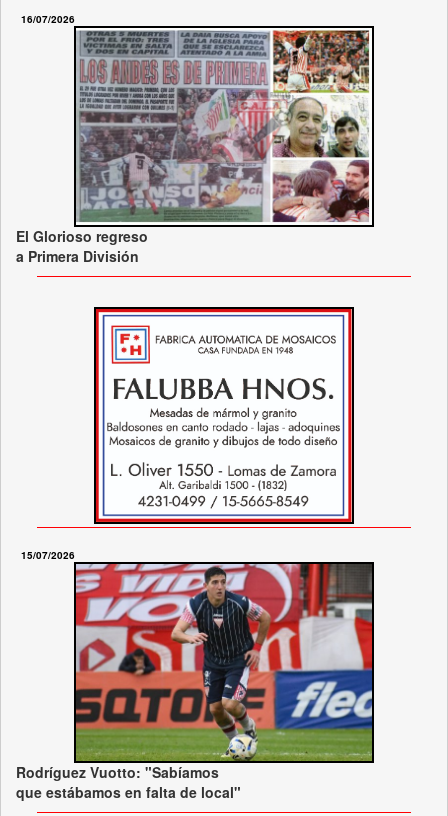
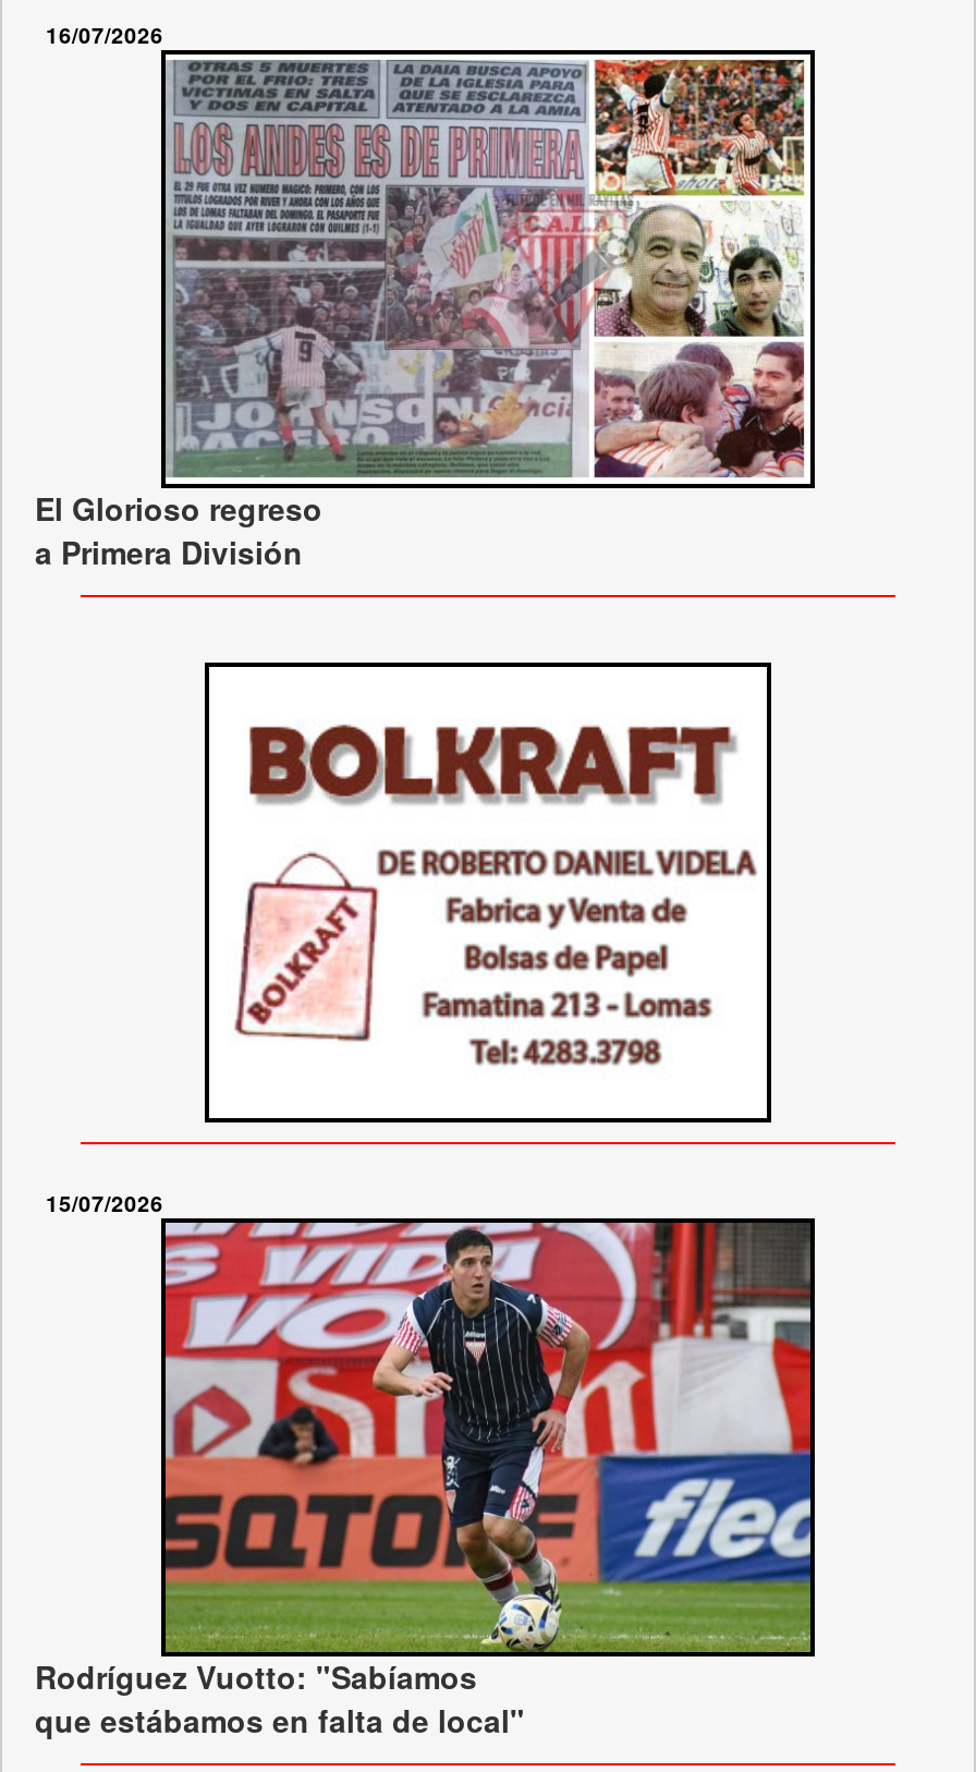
[93,308,355,525] [image] -> [205,667,771,1136] [image]

